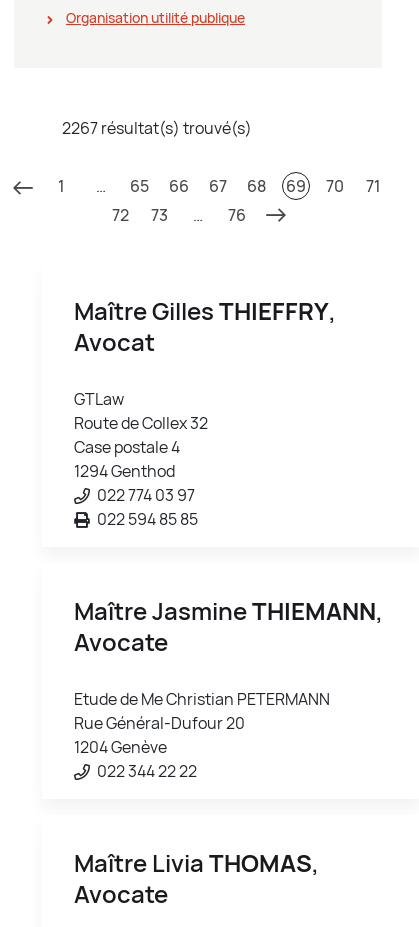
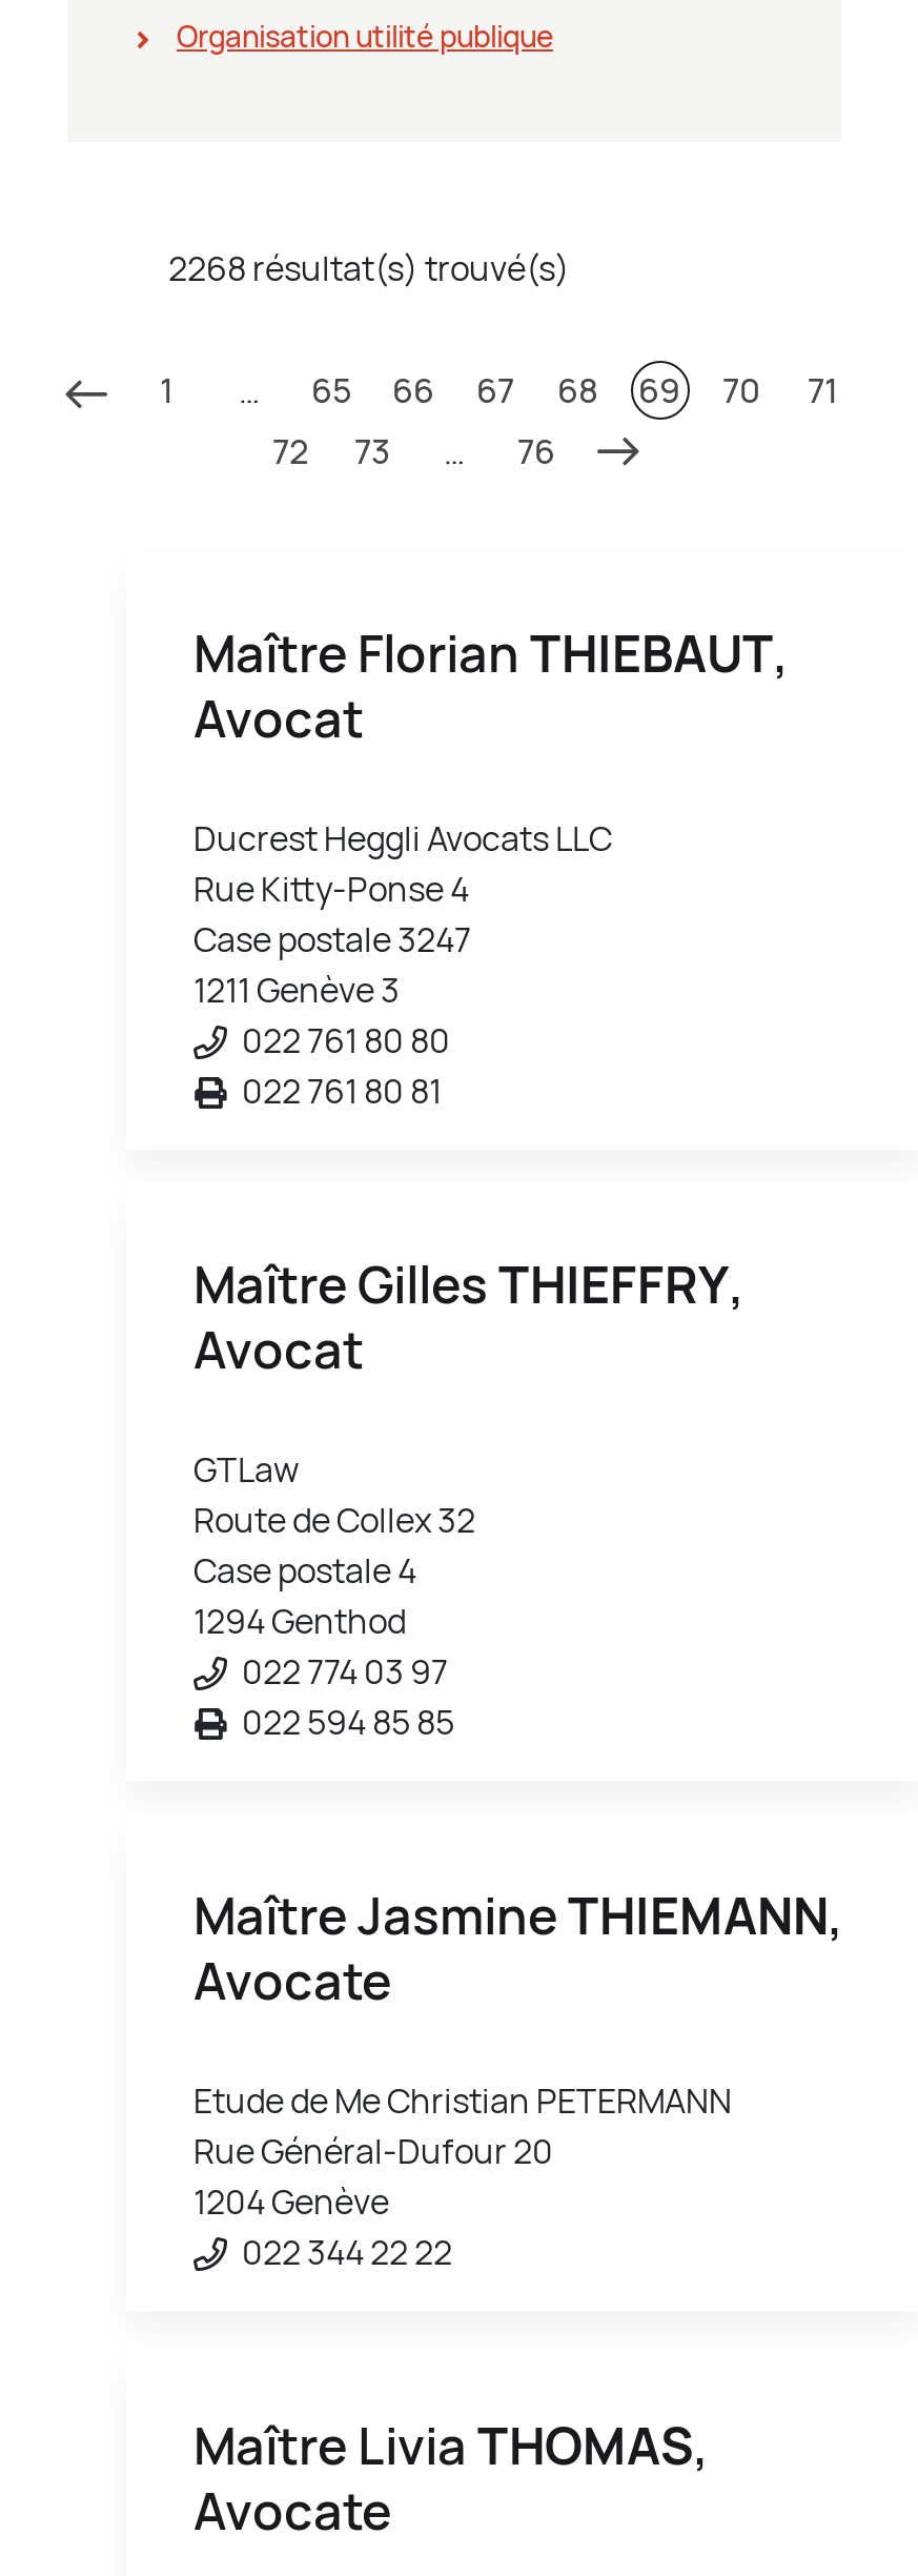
[62,117,252,139] 2267 résultat(s) trouvé(s) -> [168,245,570,291] 2268 résultat(s) trouvé(s)
none -> [193,617,789,1113] Maître Florian THIEBAUT, | Avocat | Ducrest Heggli Avocats LLC | Rue Kitty-Ponse 4 | Case postale 3247 | 1211 Genève 3 | 022 761 80 80 | 022 761 80 81

